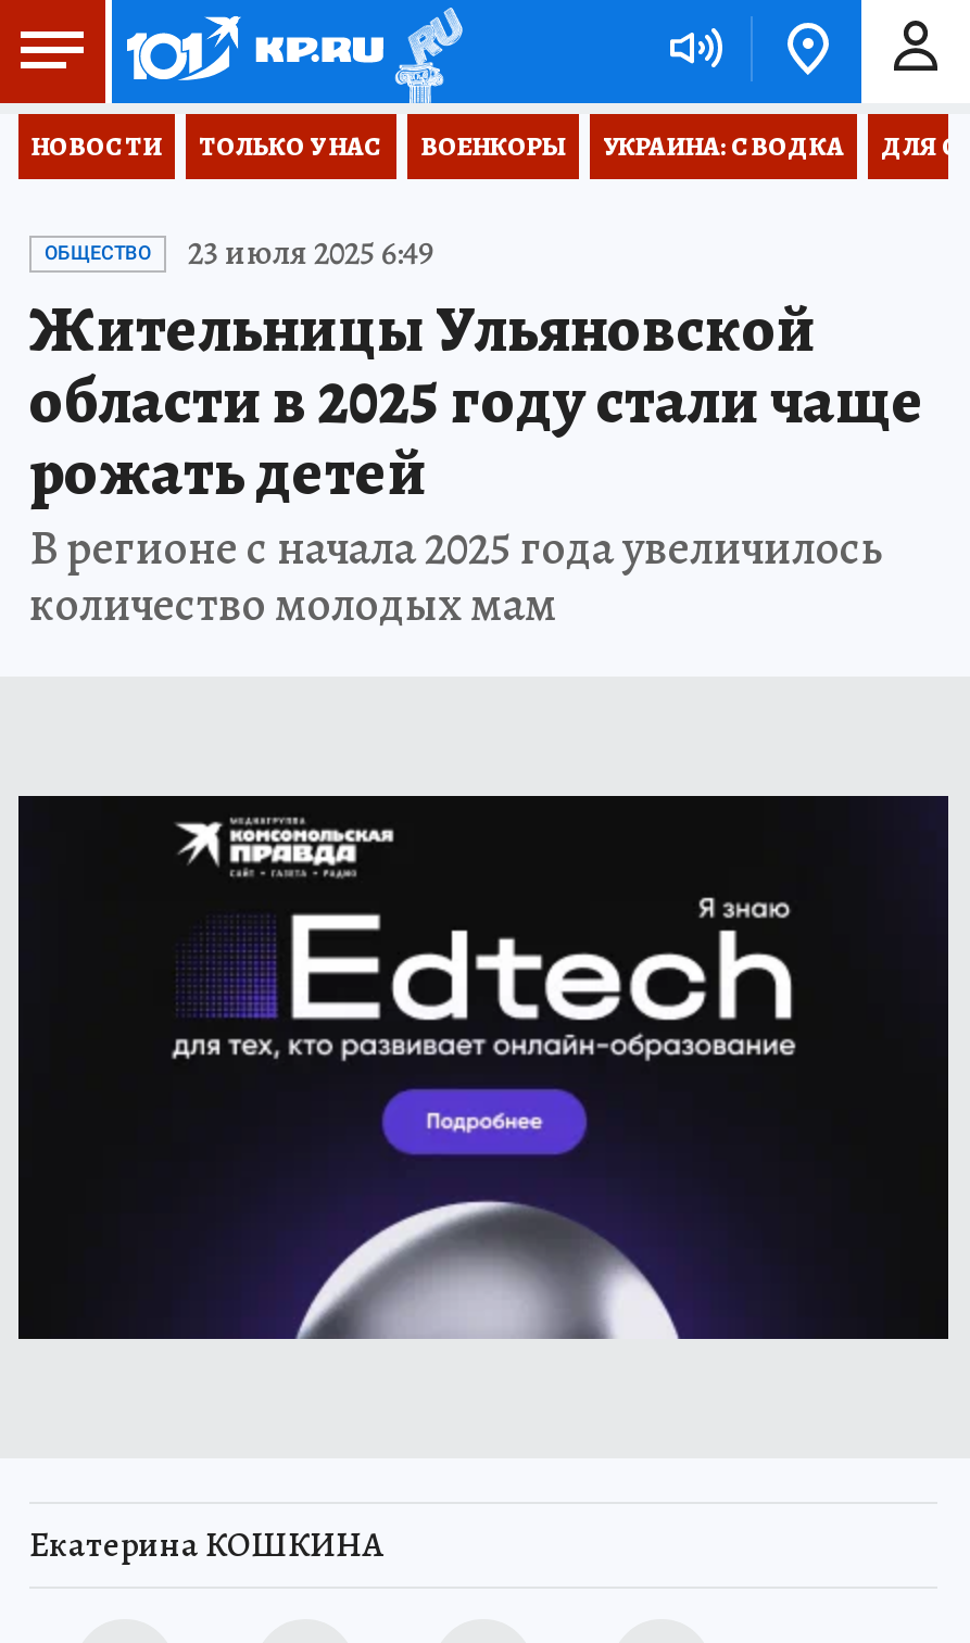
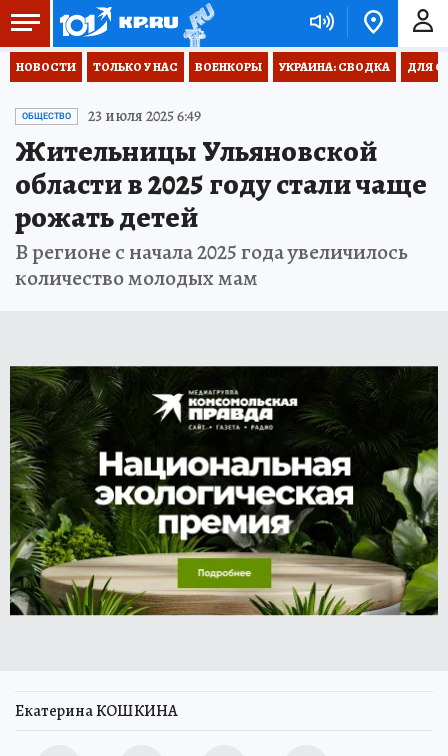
[16,796,950,1341] [image] -> [9,366,439,616] [image]

